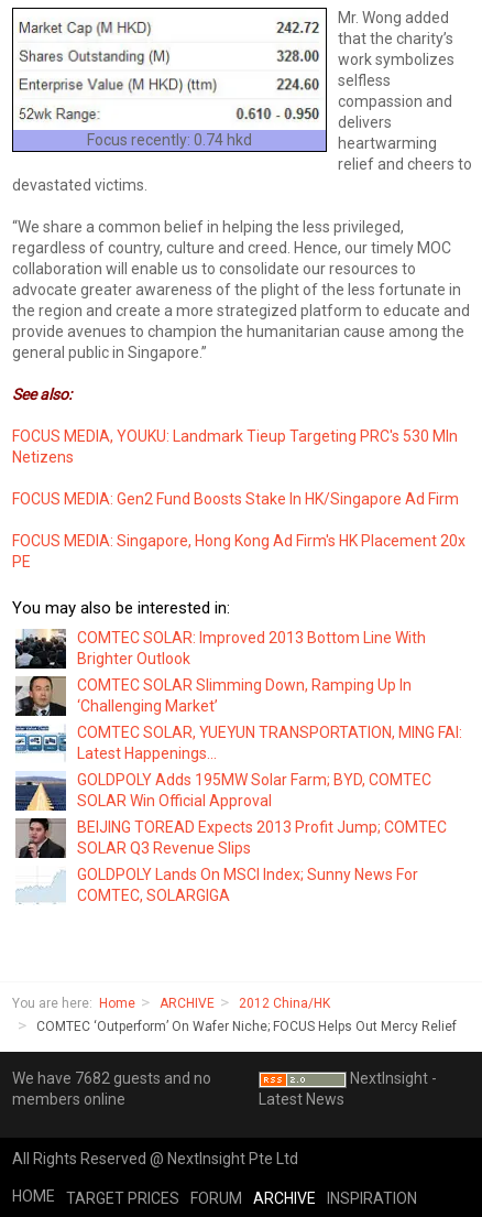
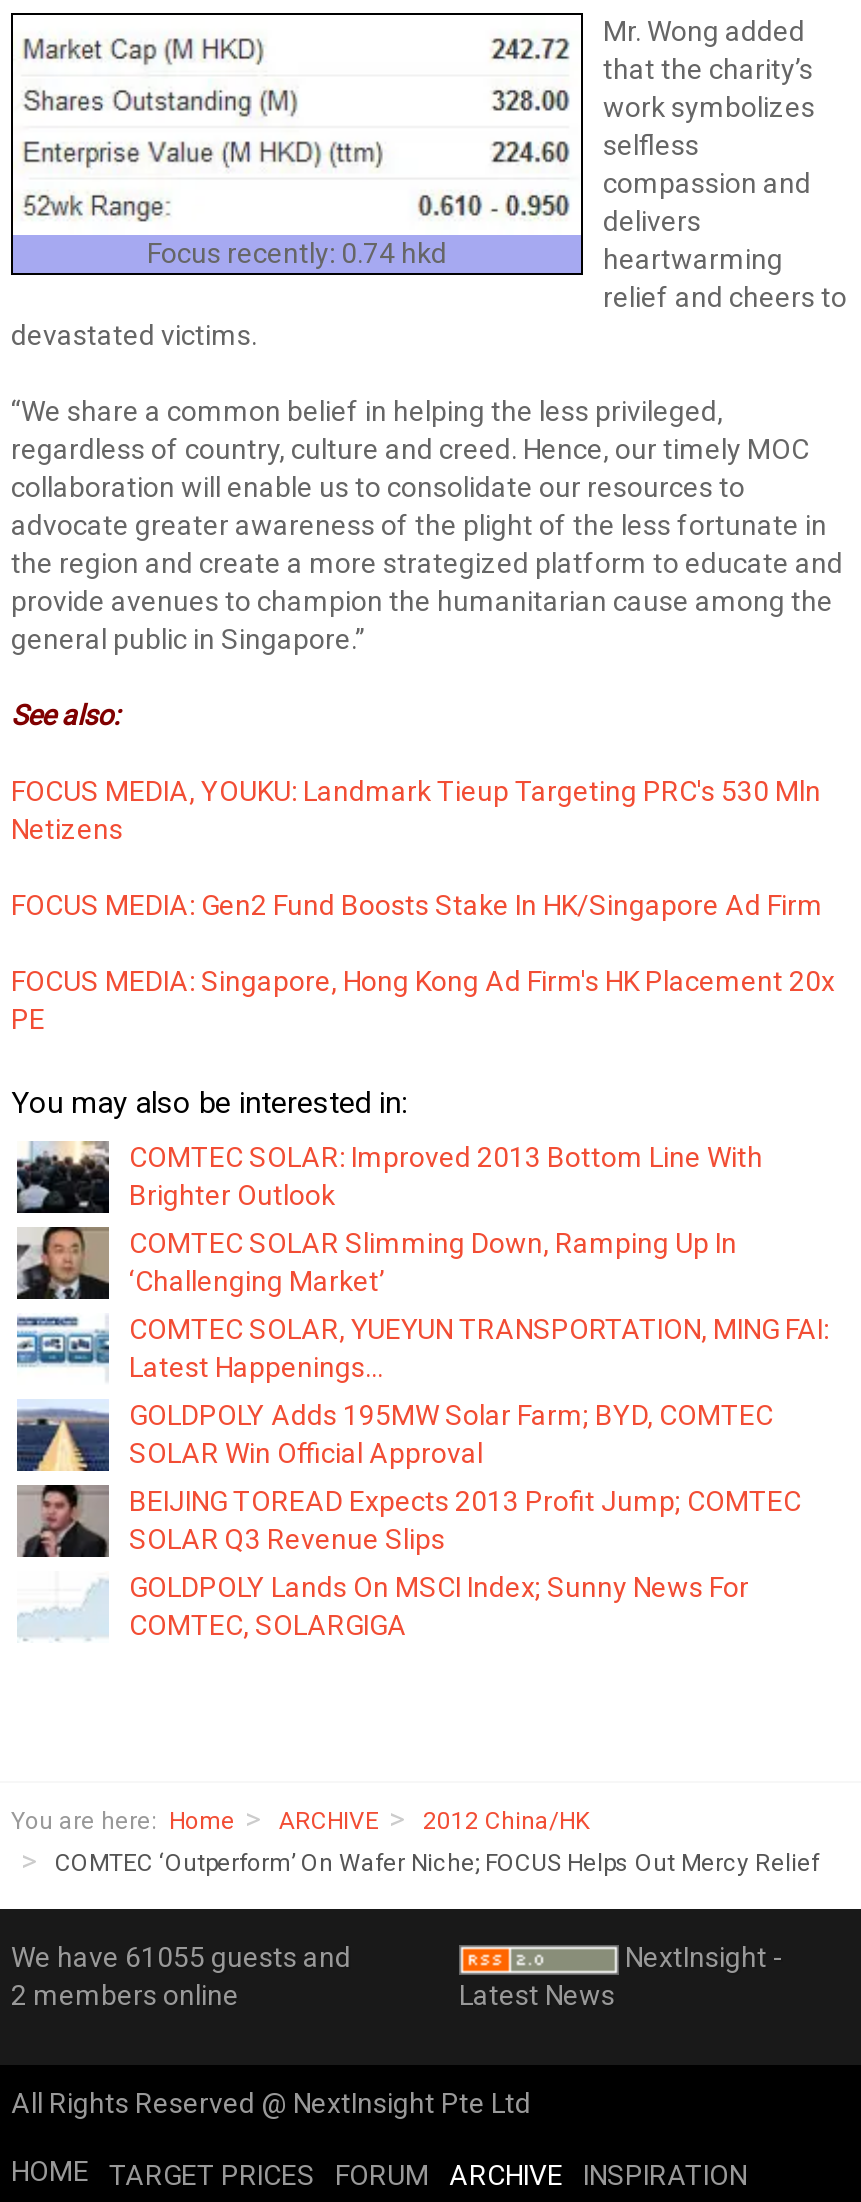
[12,1070,211,1108] We have 7682 guests and no | members online -> [11,1941,351,2011] We have 61055 guests and | 2 members online

